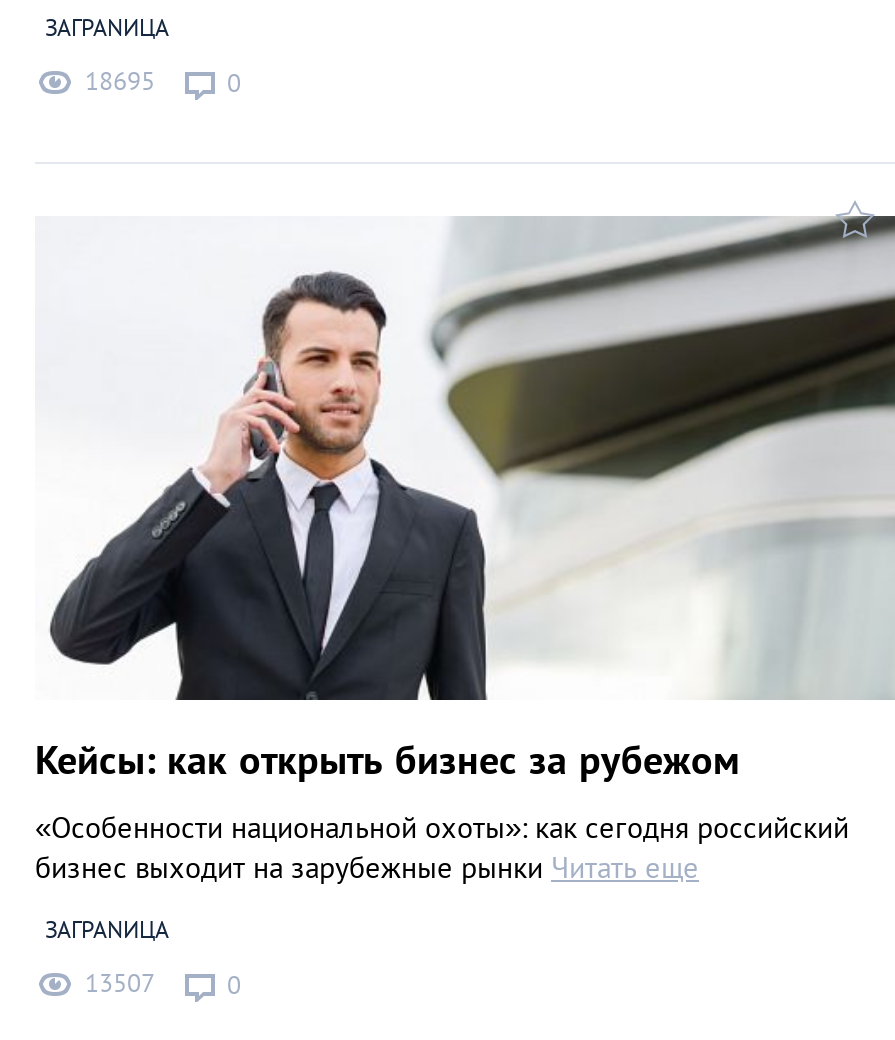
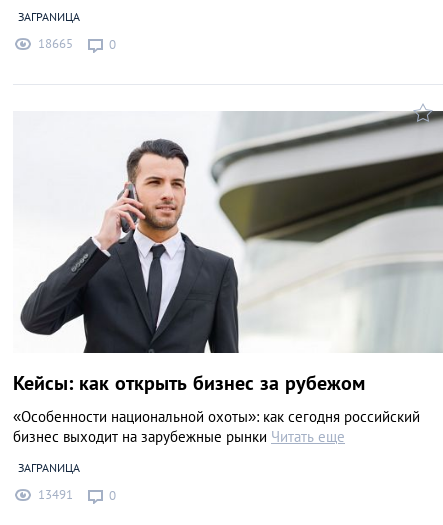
[85,64,155,98] 18695 -> [38,35,73,52] 18665
[85,966,155,1000] 13507 -> [38,486,73,503] 13491

